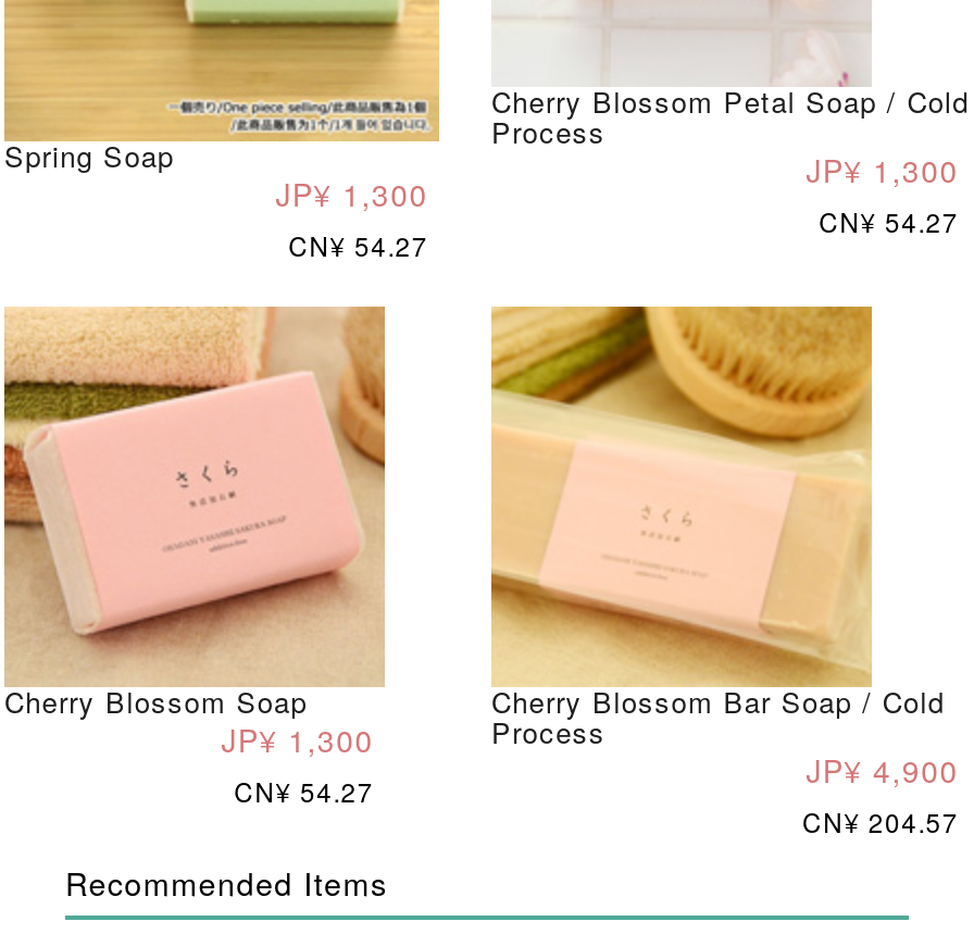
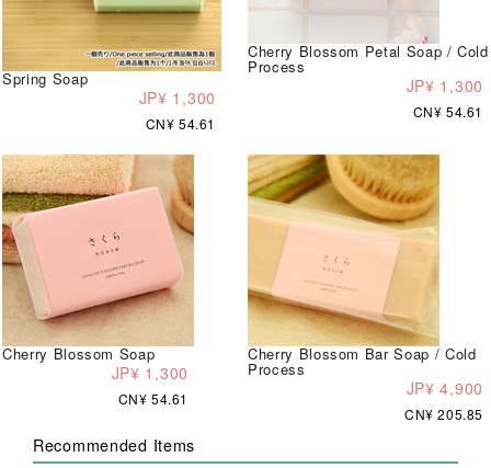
[819,202,959,239] CN¥ 54.27 -> [413,102,483,120] CN¥ 54.61
[288,226,428,262] CN¥ 54.27 -> [145,114,216,132] CN¥ 54.61
[234,771,374,808] CN¥ 54.27 -> [118,389,189,407] CN¥ 54.61
[802,802,959,839] CN¥ 204.57 -> [404,404,483,423] CN¥ 205.85

